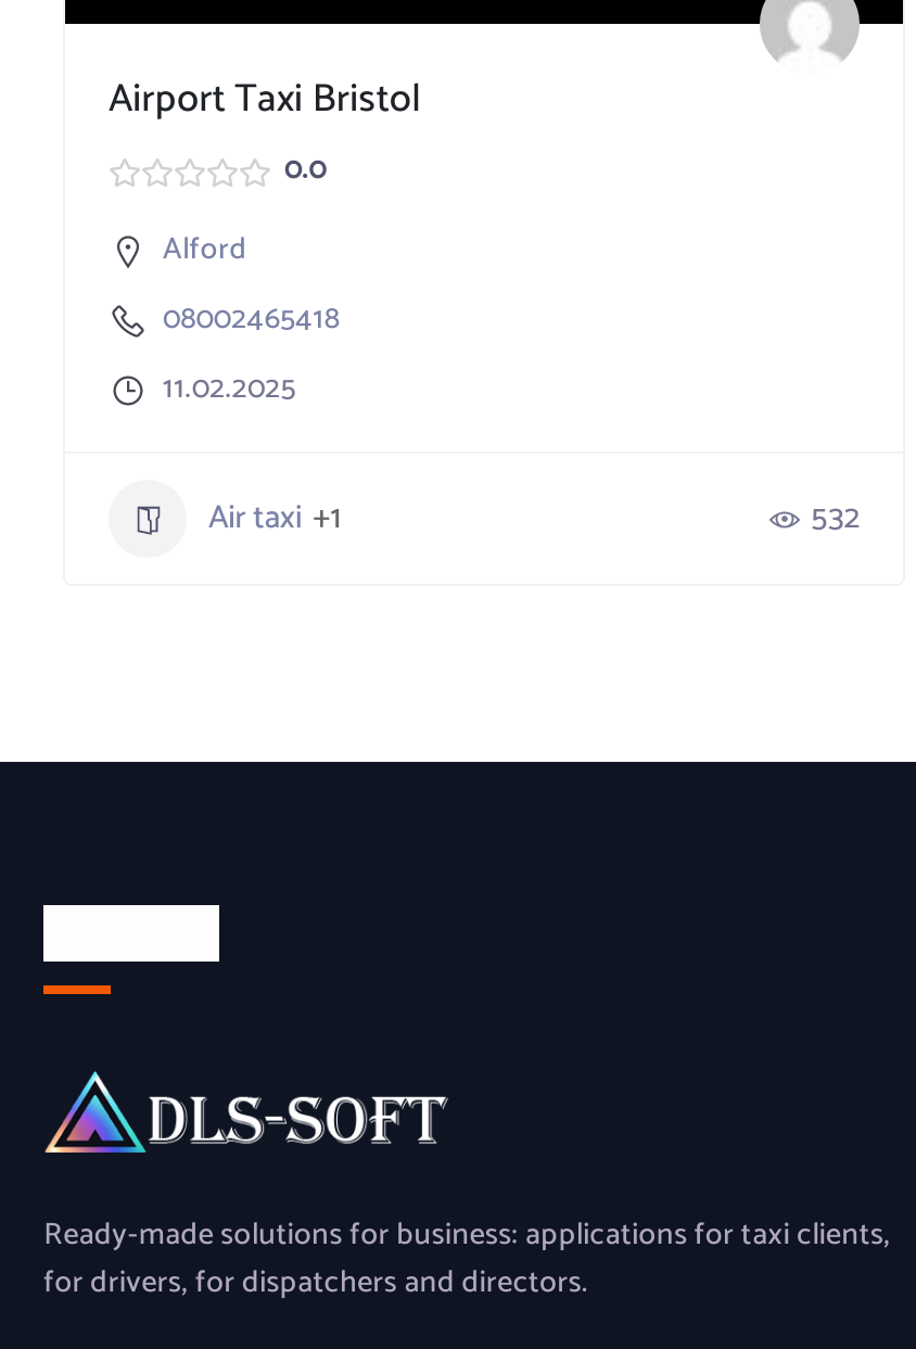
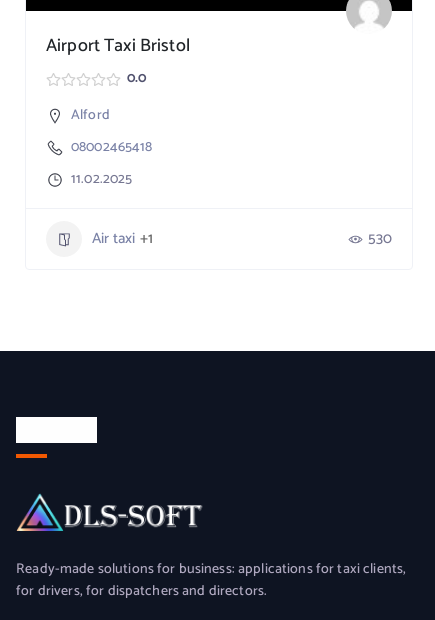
[811,491,860,545] 532 -> [368,226,392,251] 530

